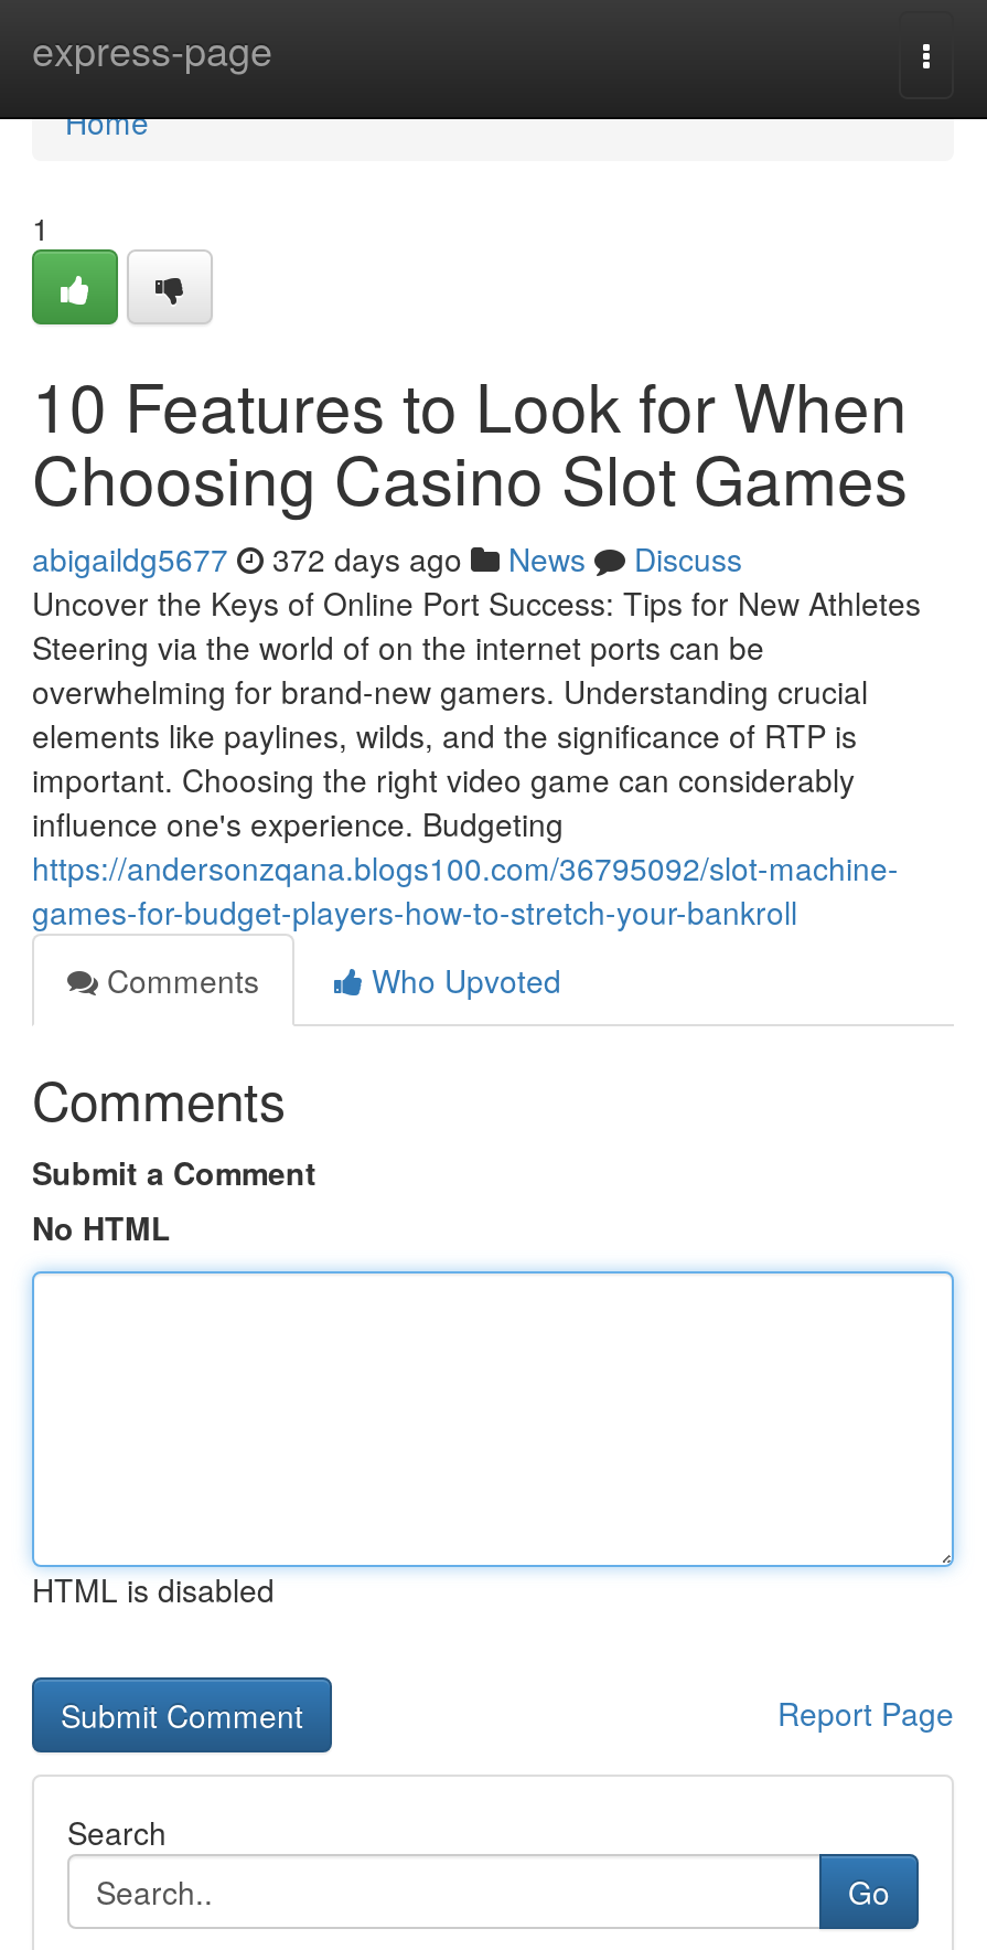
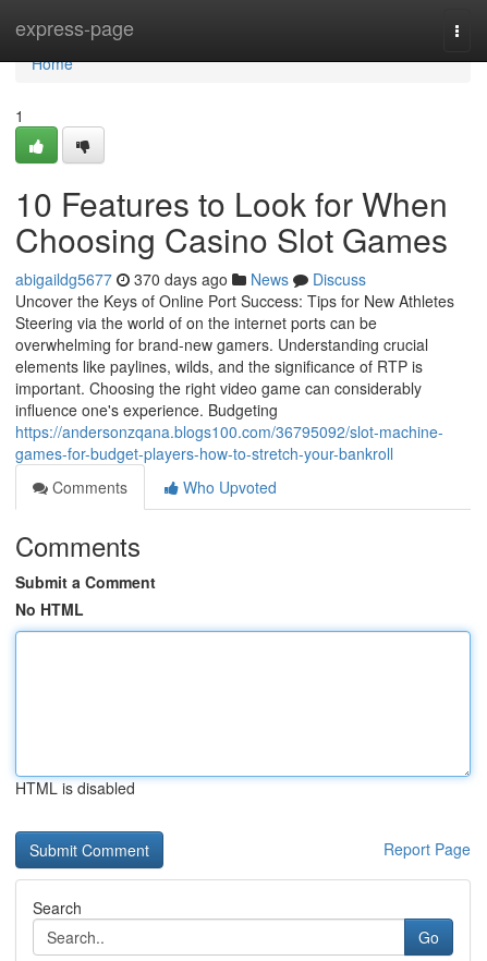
[32,536,742,580] abigaildg5677 372 days ago News Discuss -> [15,268,366,290] abigaildg5677 370 days ago News Discuss

